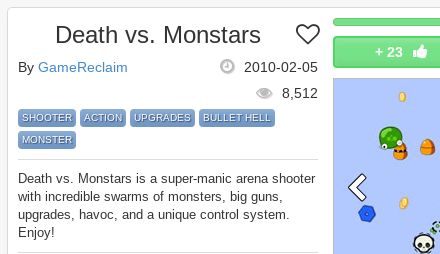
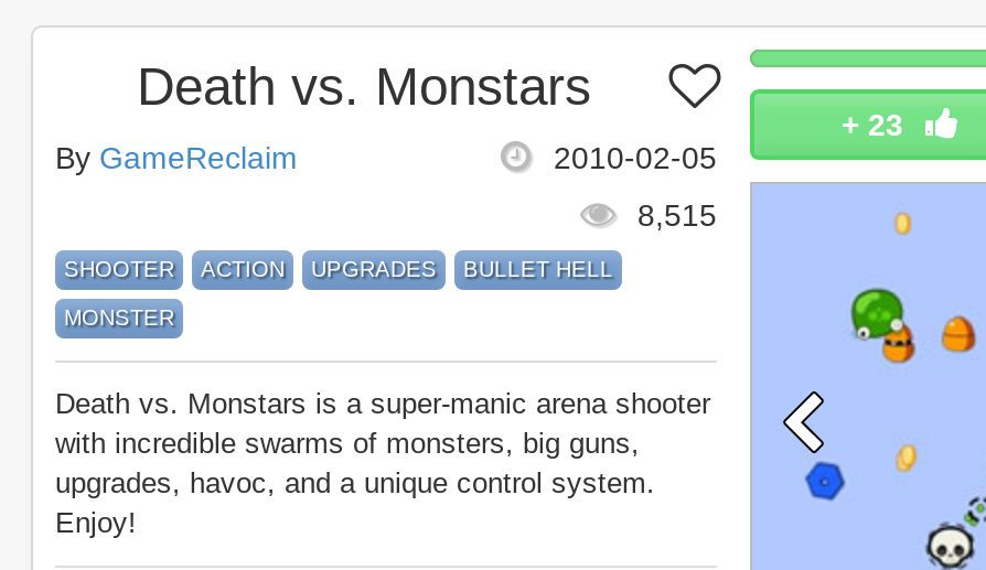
[282,85,318,101] 8,512 -> [637,197,717,233] 8,515

